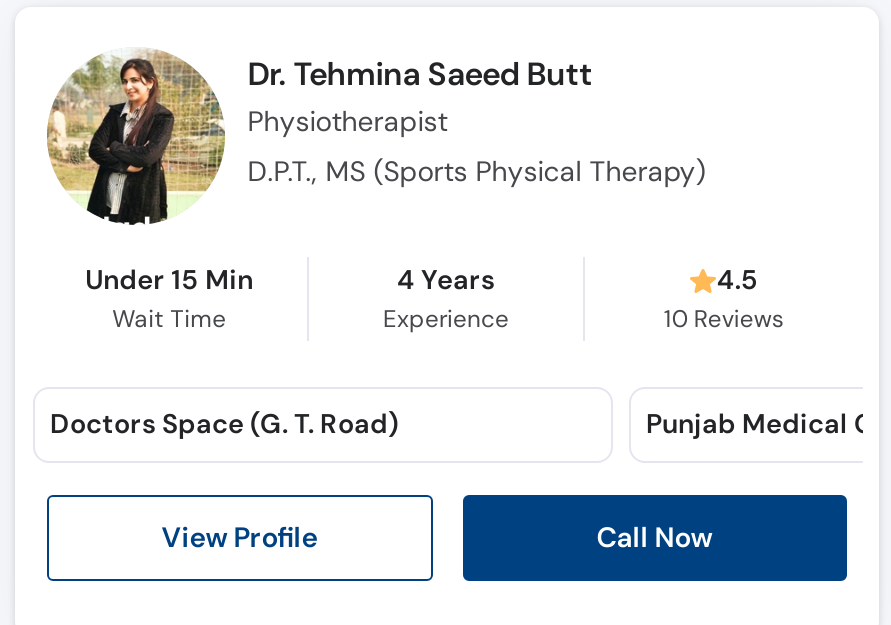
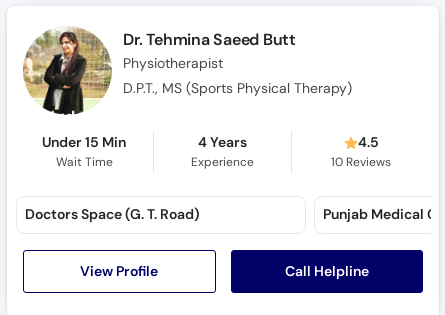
[597,519,713,555] Call Now -> [285,262,369,280] Call Helpline

